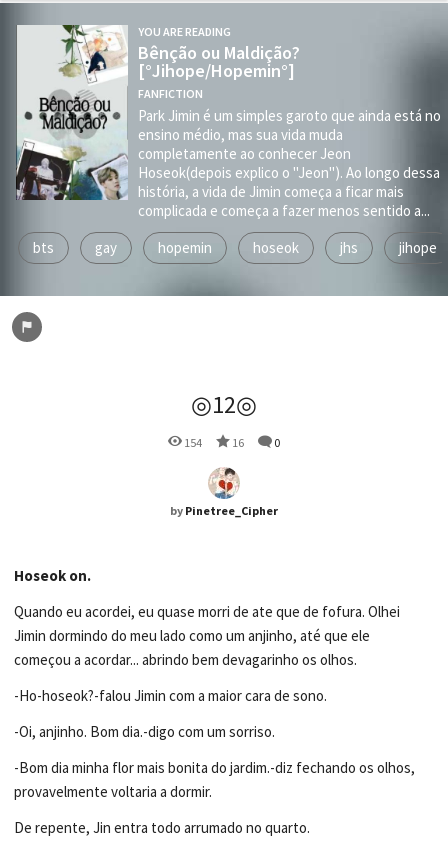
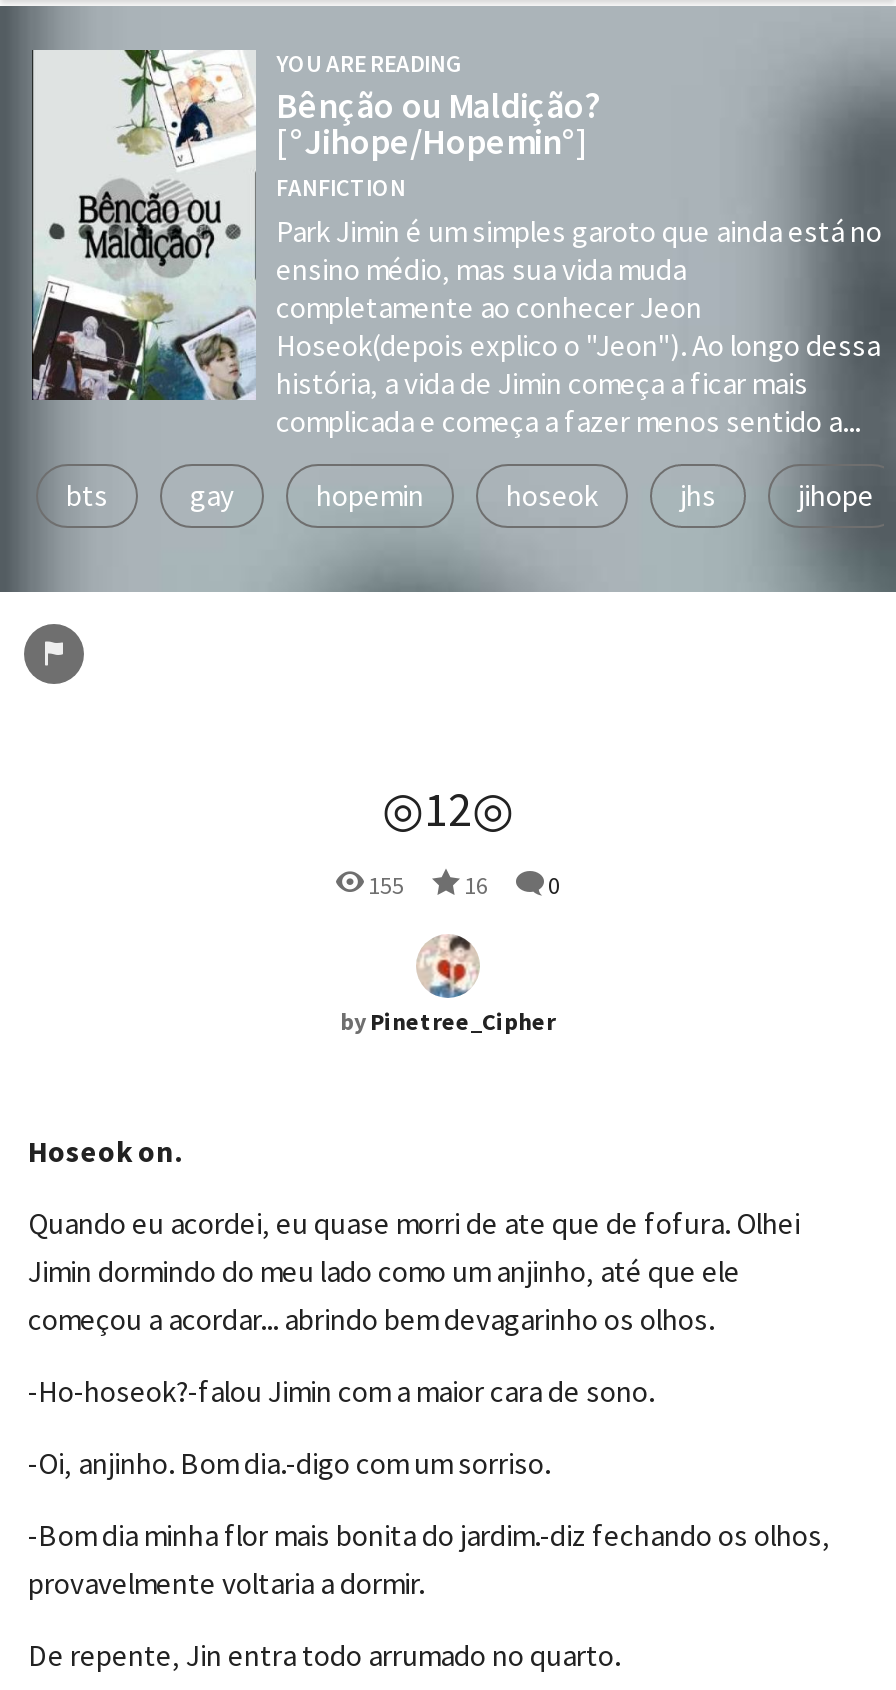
[182,435,280,450] 154 16 0 -> [364,870,560,900] 155 16 0

